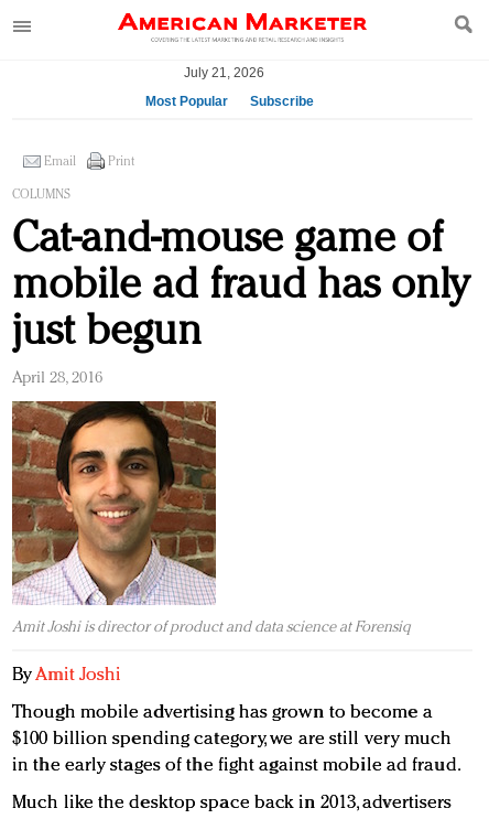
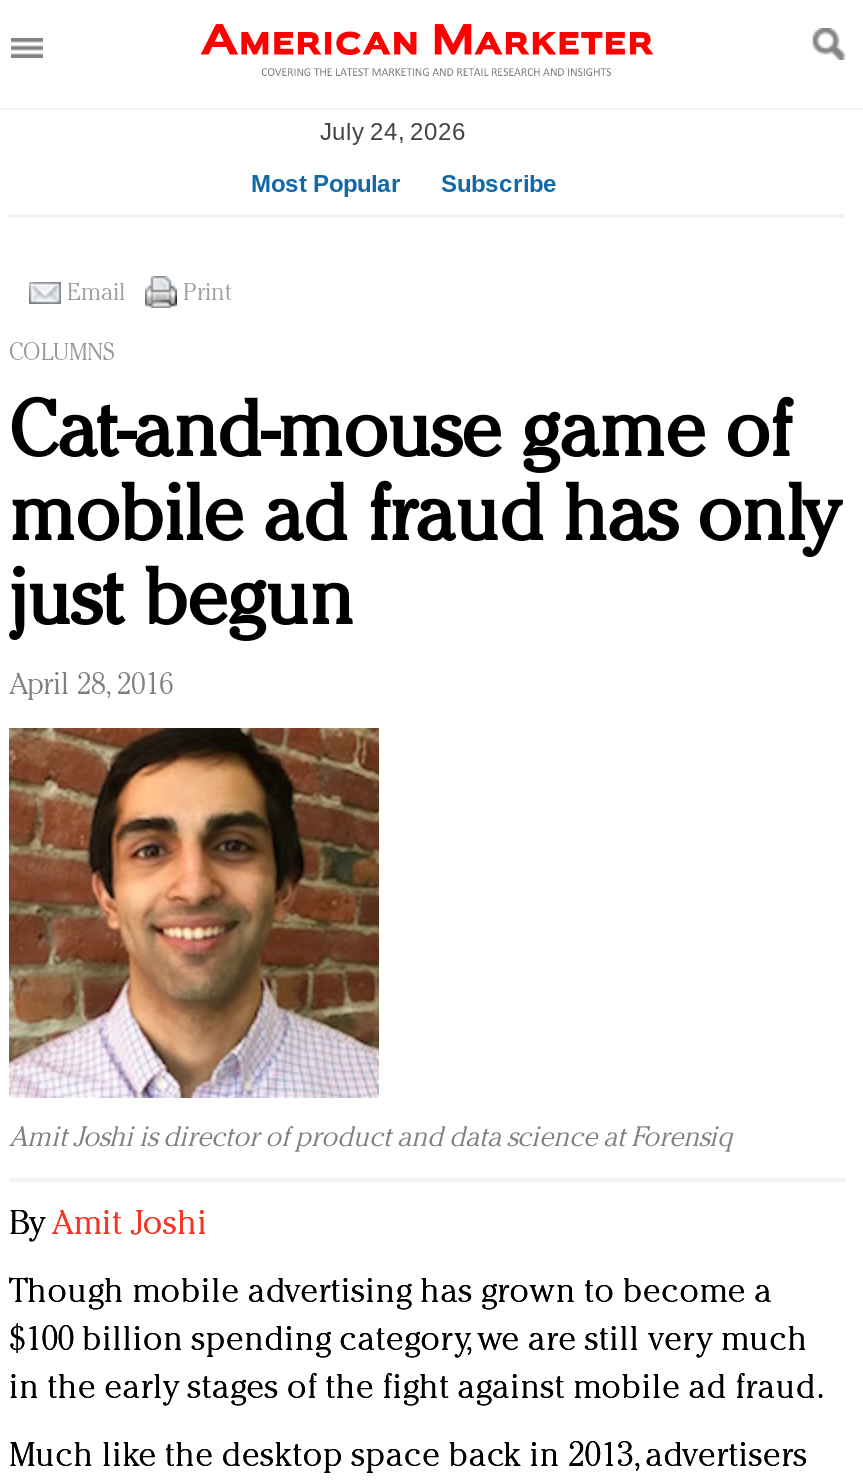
[183,65,264,80] July 21, 2026 -> [320,118,466,146] July 24, 2026

